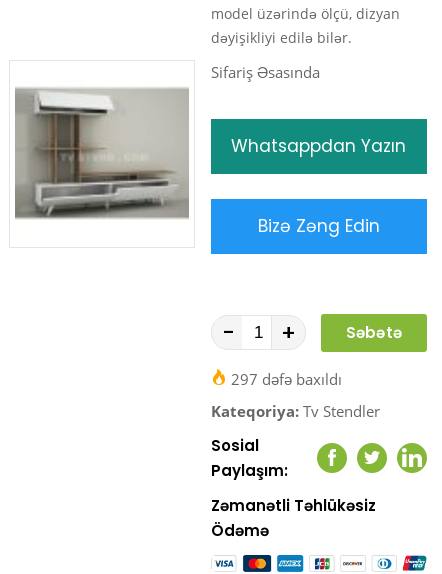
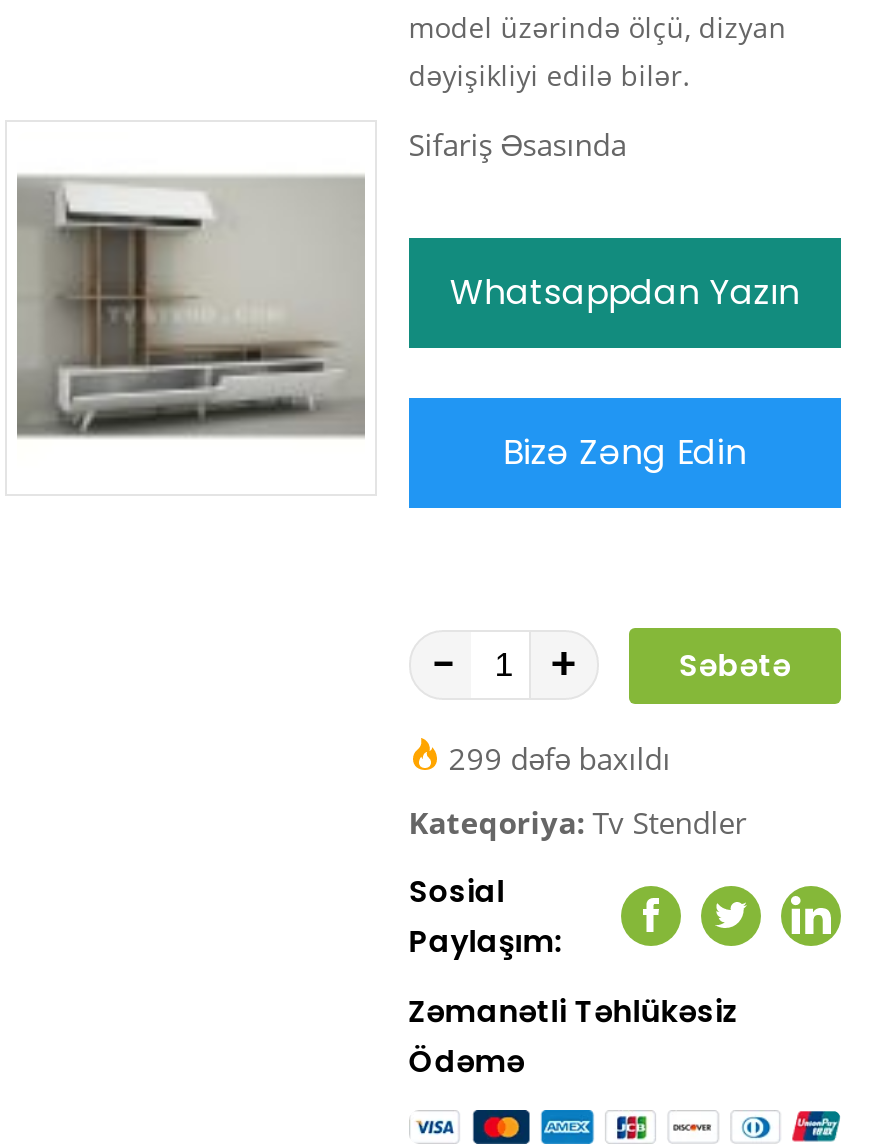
[227,368,342,388] 297 dəfə baxıldı -> [441,737,671,777] 299 dəfə baxıldı

